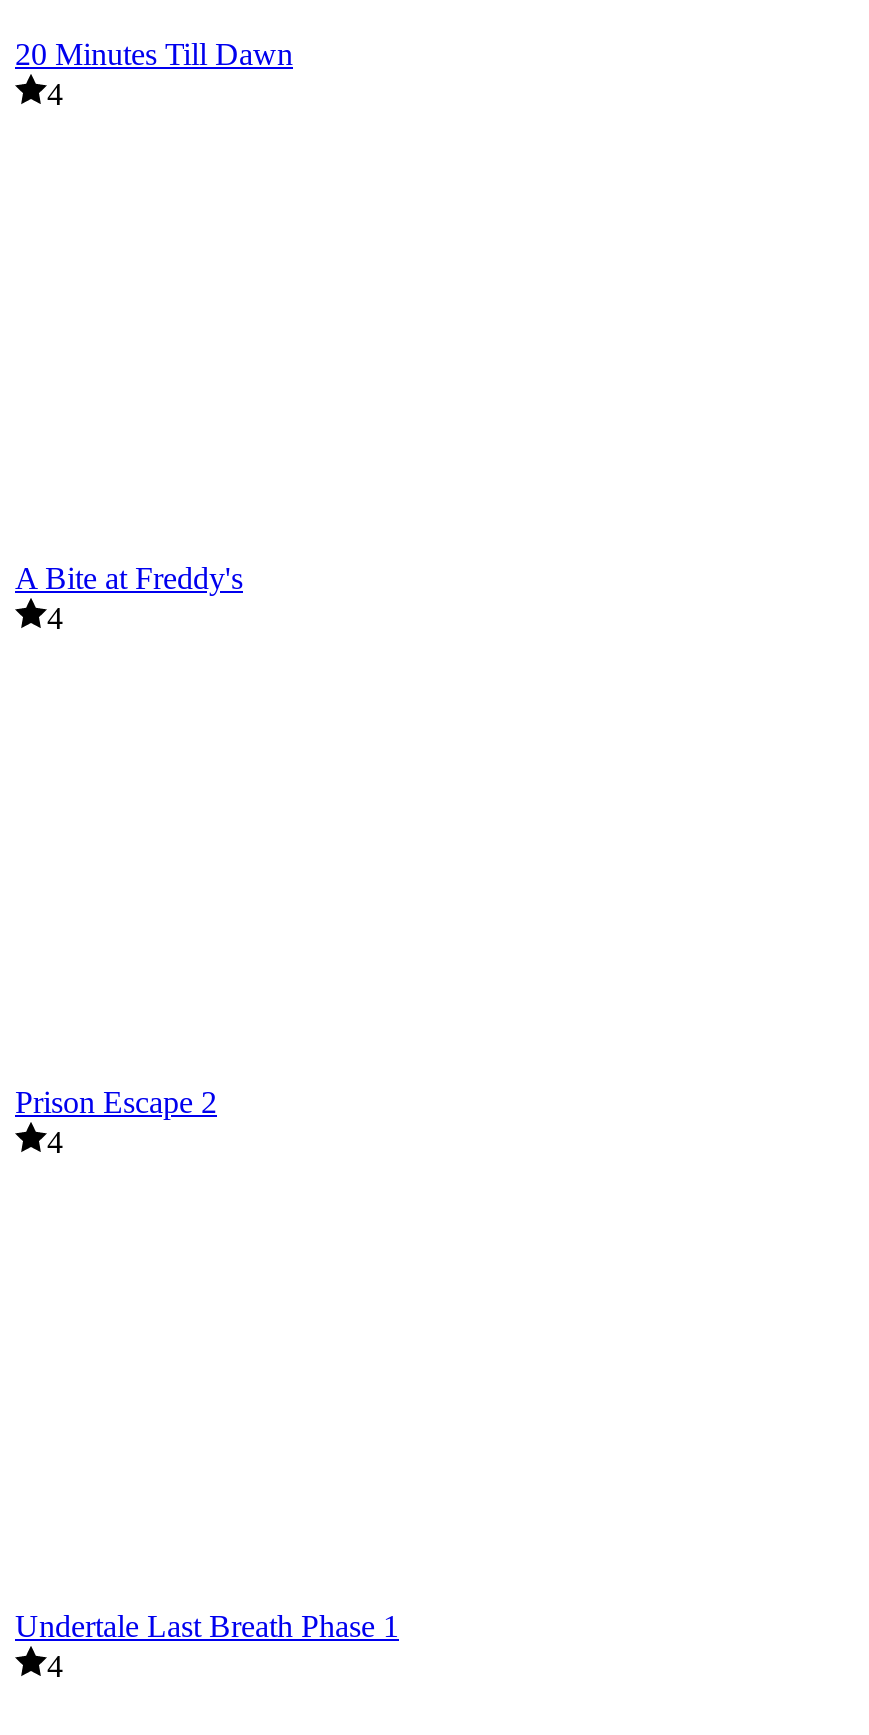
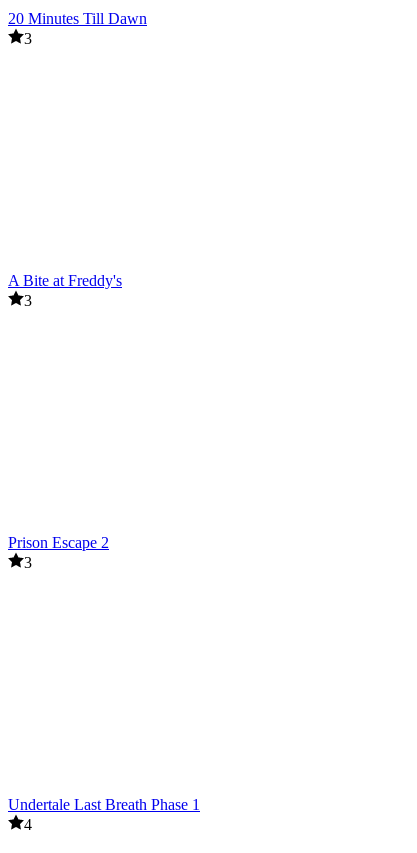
[47,78,63,112] 4 -> [24,30,32,47] 3
[47,602,63,636] 4 -> [24,292,32,309] 3
[47,1126,63,1160] 4 -> [24,554,32,571] 3

